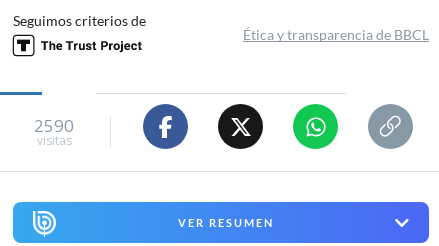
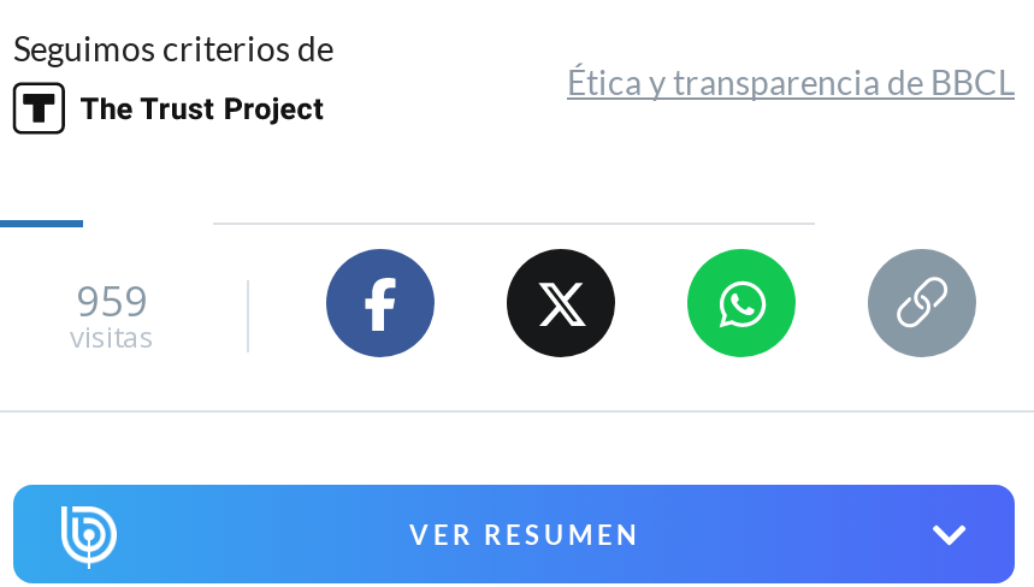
[34,114,74,137] 2590 -> [76,273,148,328] 959

